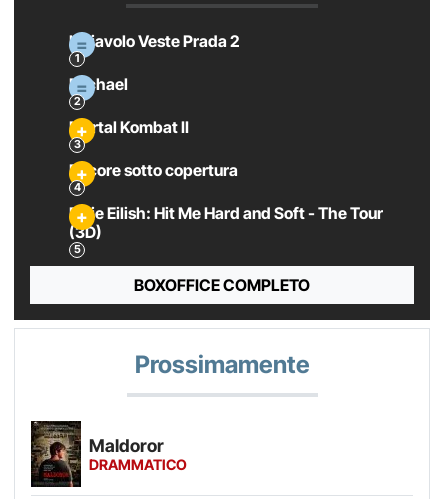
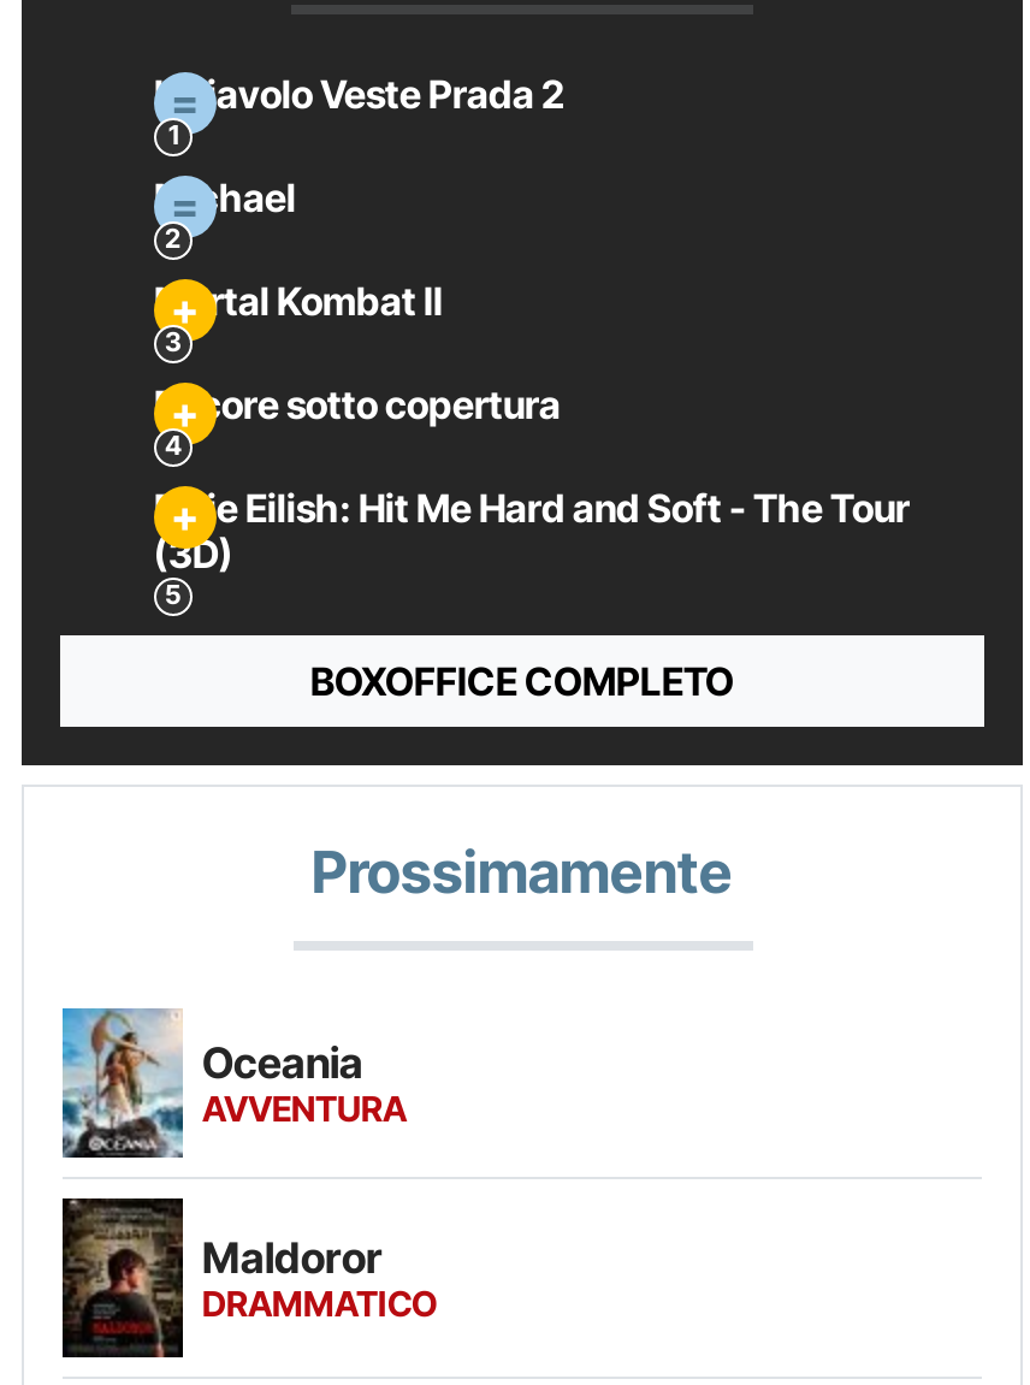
none -> [60,1006,407,1160] [image] | Oceania | AVVENTURA

